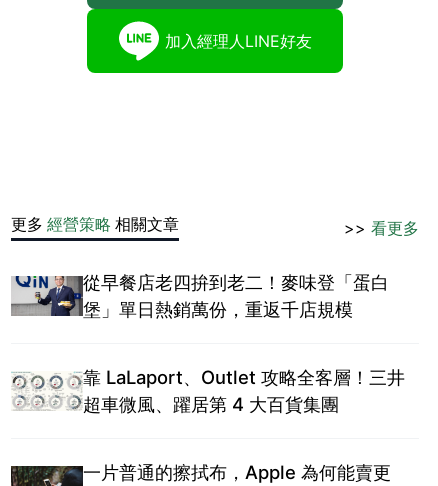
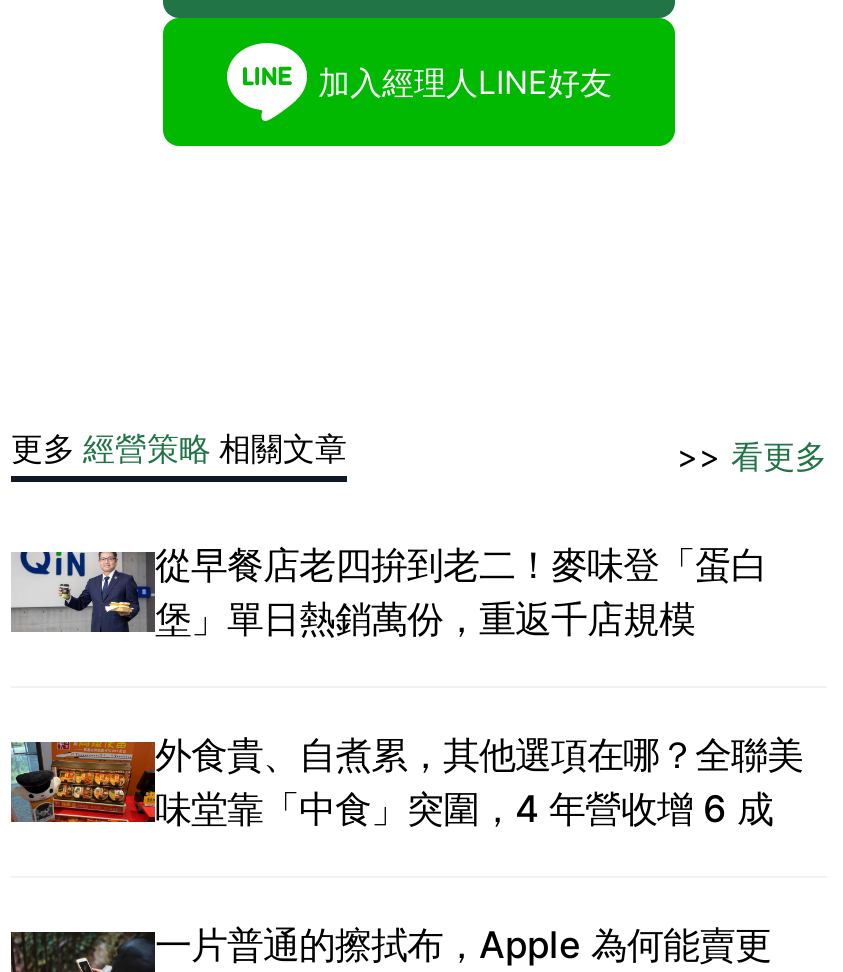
[11,366,405,415] [image] | 靠 LaLaport、Outlet 攻略全客層！三井 | 超車微風、躍居第 4 大百貨集團 -> [9,732,803,830] [image] | 外食貴、自煮累，其他選項在哪？全聯美 | 味堂靠「中食」突圍，4 年營收增 6 成

